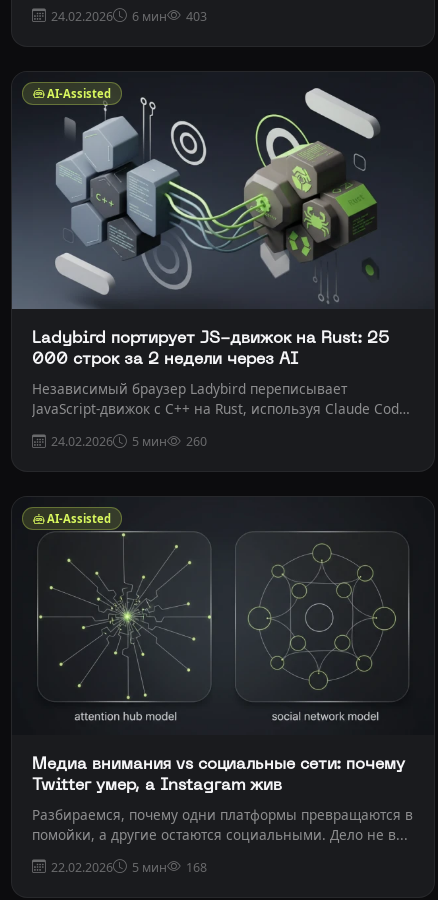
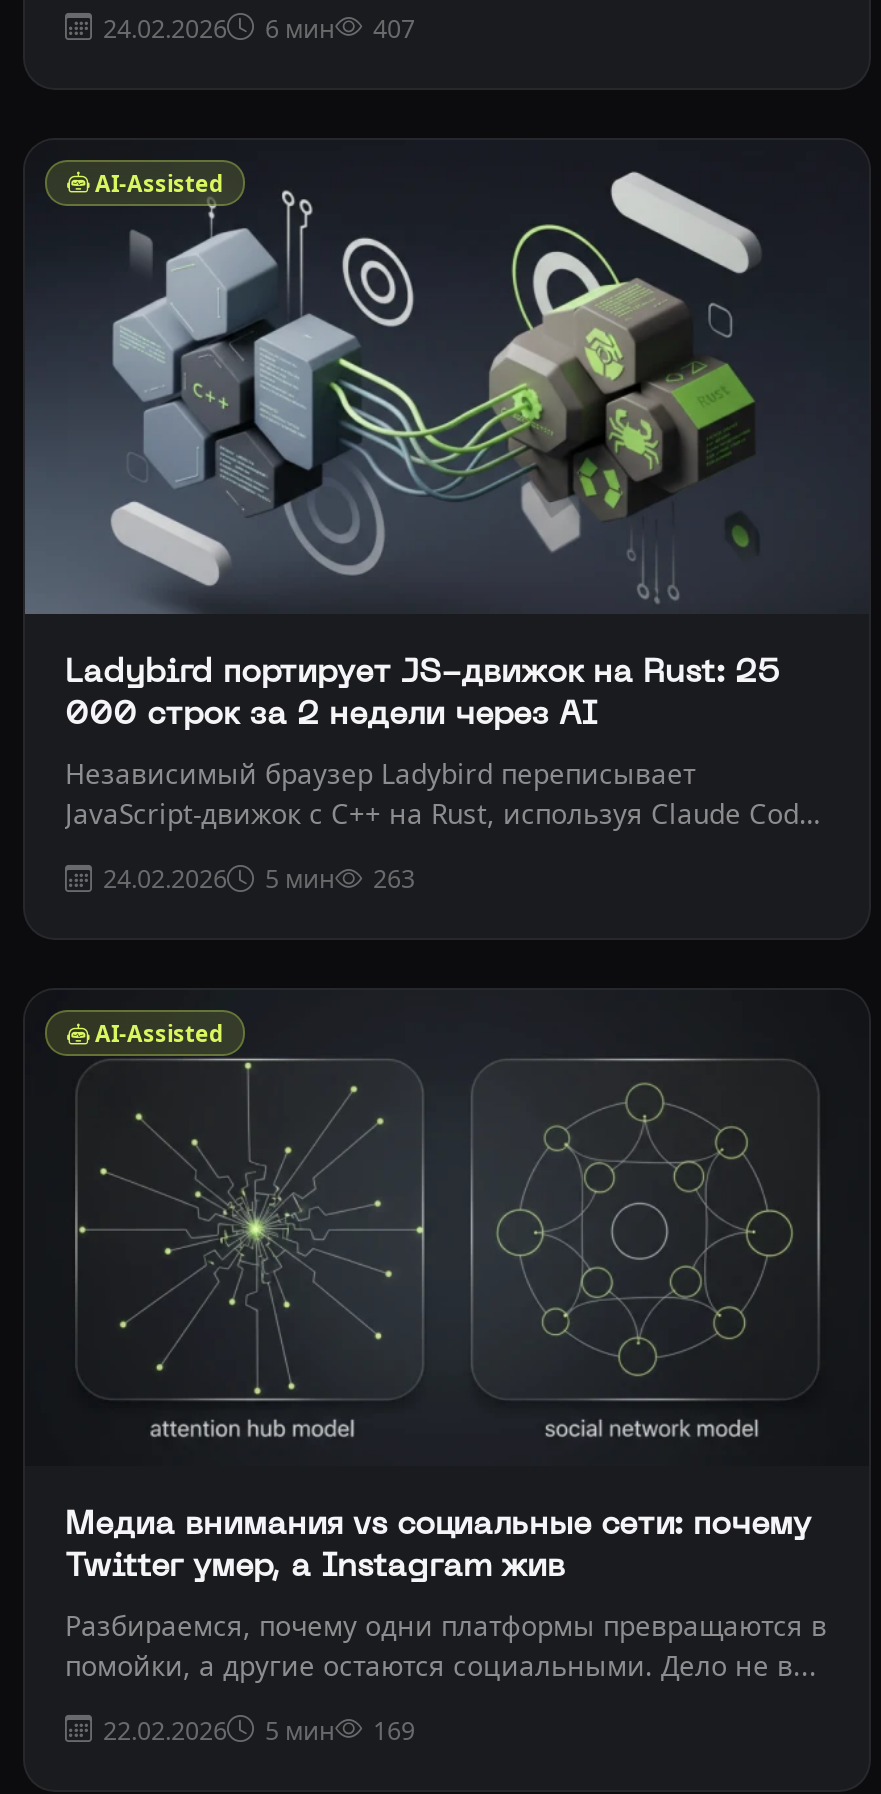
[48,8,207,25] 24.02.2026 6 мин 403 -> [97,12,415,46] 24.02.2026 6 мин 407
[48,433,207,450] 24.02.2026 5 мин 260 -> [97,862,415,896] 24.02.2026 5 мин 263
[48,858,207,875] 22.02.2026 5 мин 168 -> [97,1713,415,1747] 22.02.2026 5 мин 169

